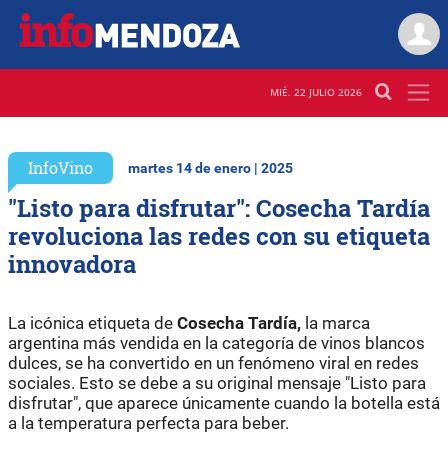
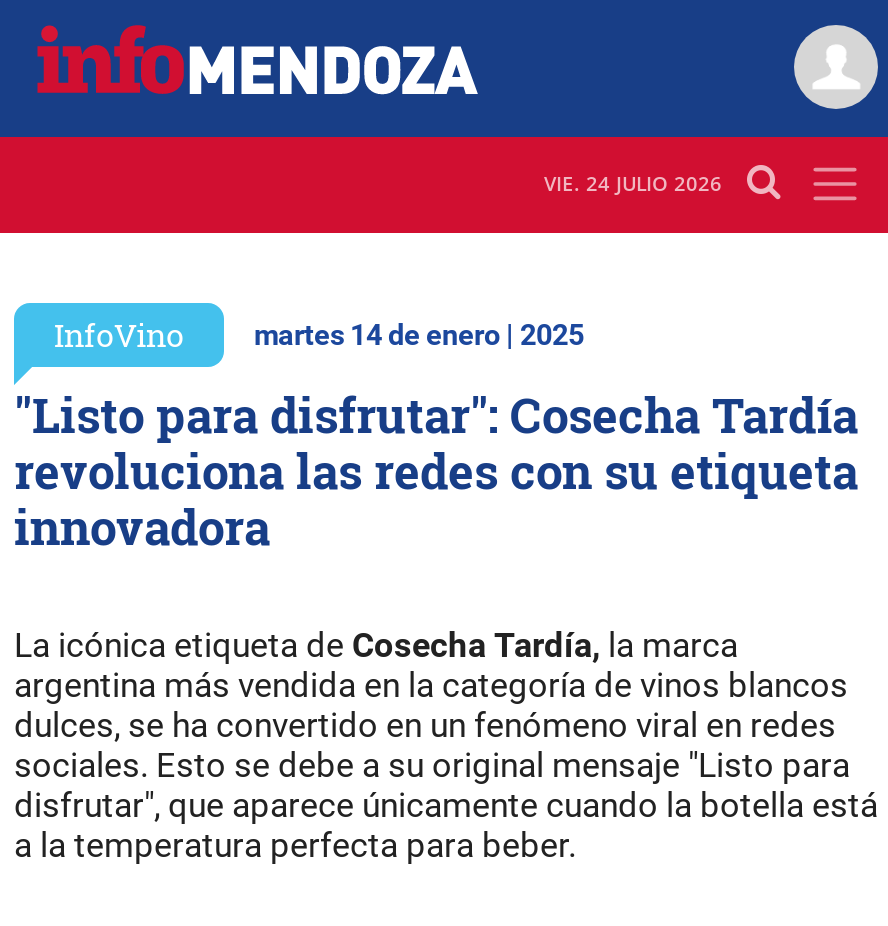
[270,85,362,99] MIÉ. 22 JULIO 2026 -> [544,170,722,198] VIE. 24 JULIO 2026

